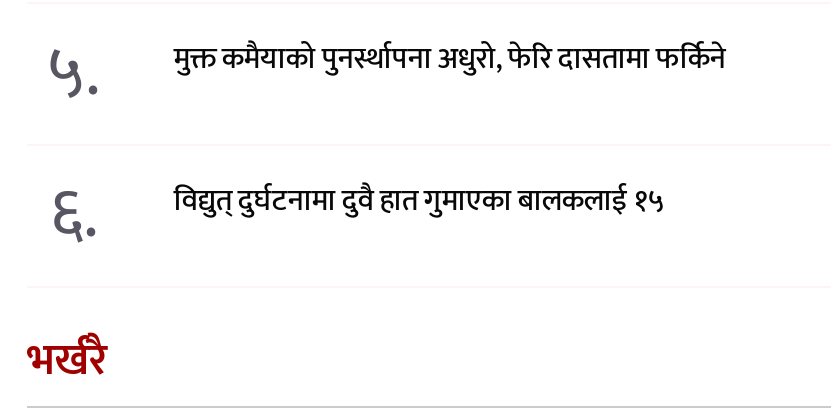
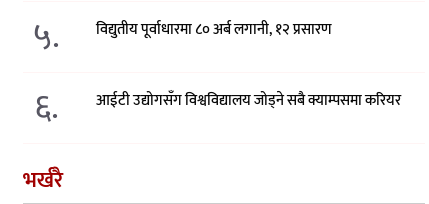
[174,33,726,83] मुक्त कमैयाको पुनर्स्थापना अधुरो, फेरि दासतामा फर्किने -> [96,17,332,42] विद्युतीय पूर्वाधारमा ८० अर्ब लगानी, १२ प्रसारण
[174,175,664,225] विद्युत् दुर्घटनामा दुवै हात गुमाएका बालकलाई १५ -> [96,88,401,113] आईटी उद्योगसँग विश्वविद्यालय जोड्ने सबै क्याम्पसमा करियर

